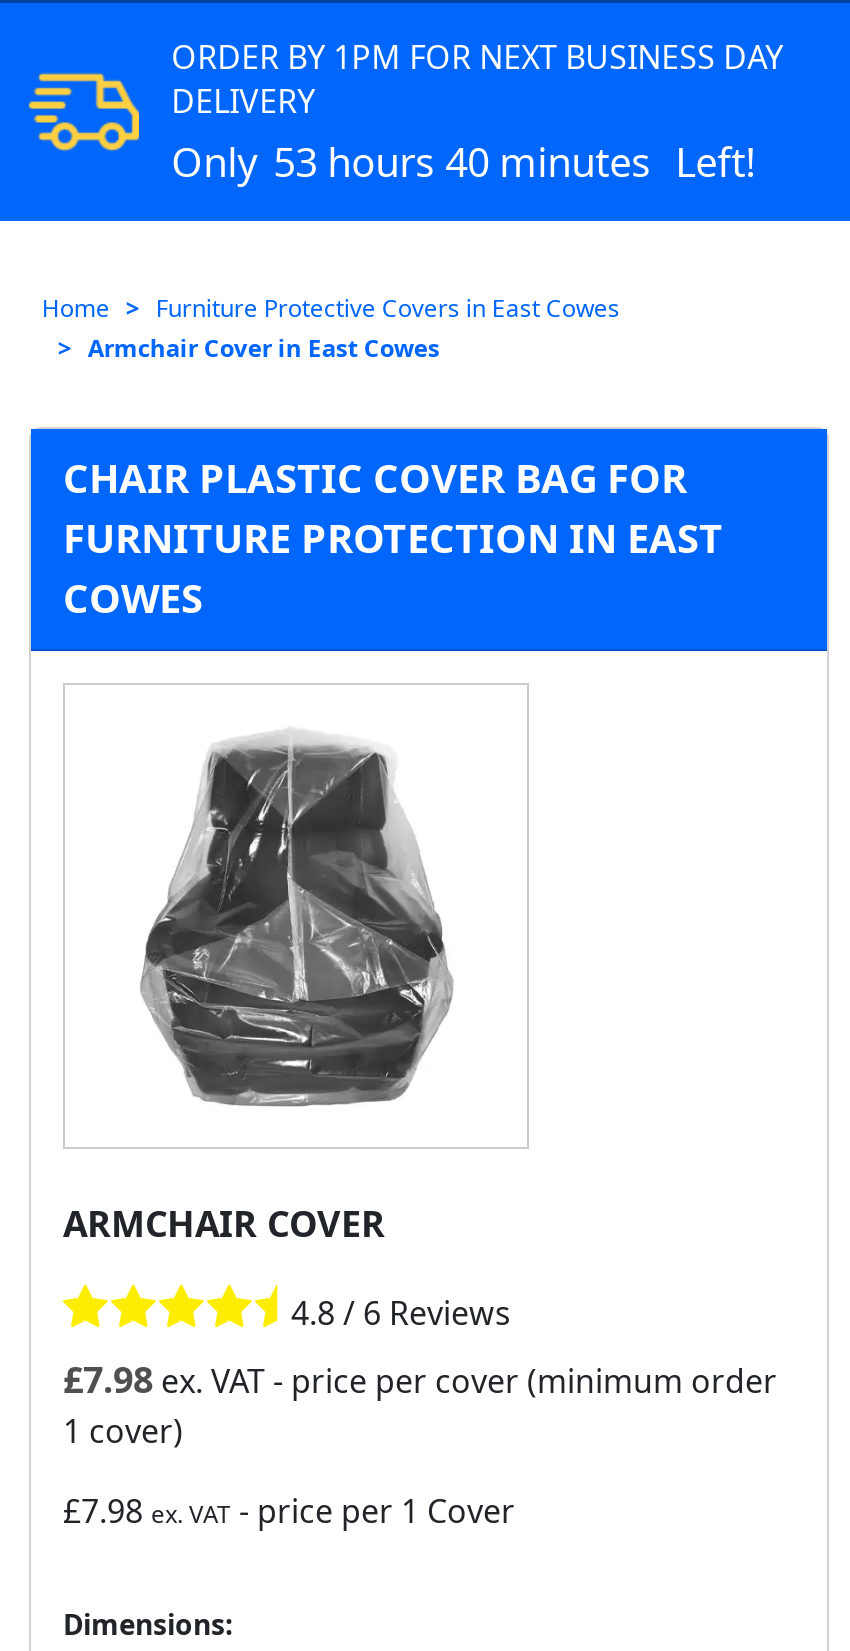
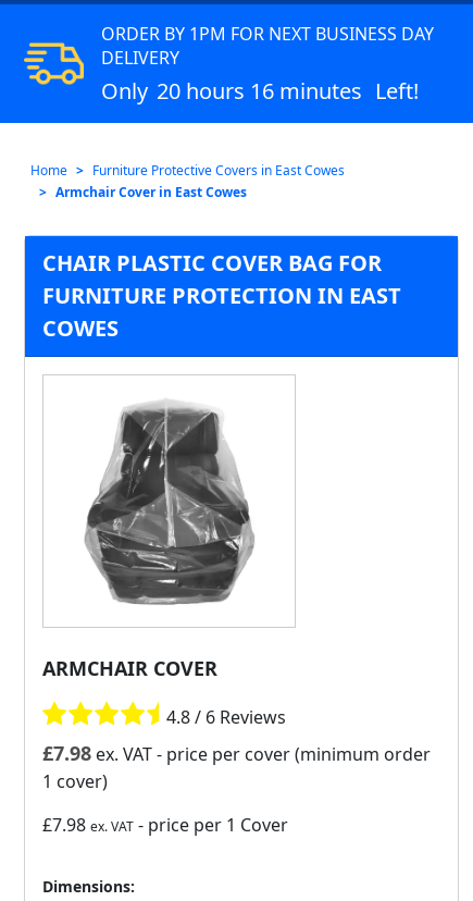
[171,136,755,190] Only 53 hours 40 minutes Left! -> [101,76,419,106] Only 20 hours 16 minutes Left!

